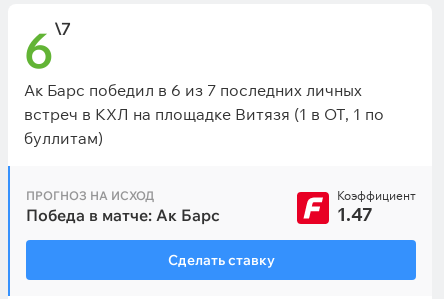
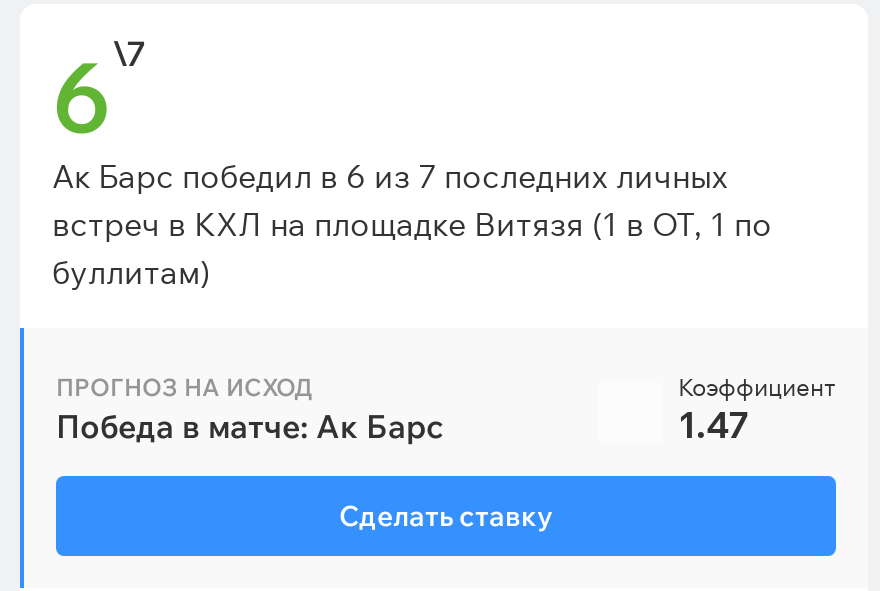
[296,191,330,225] [image] -> none

